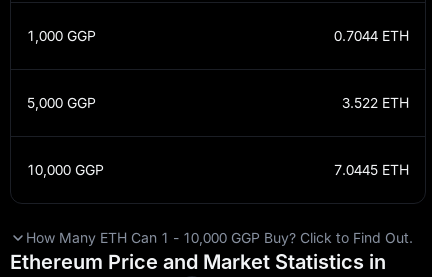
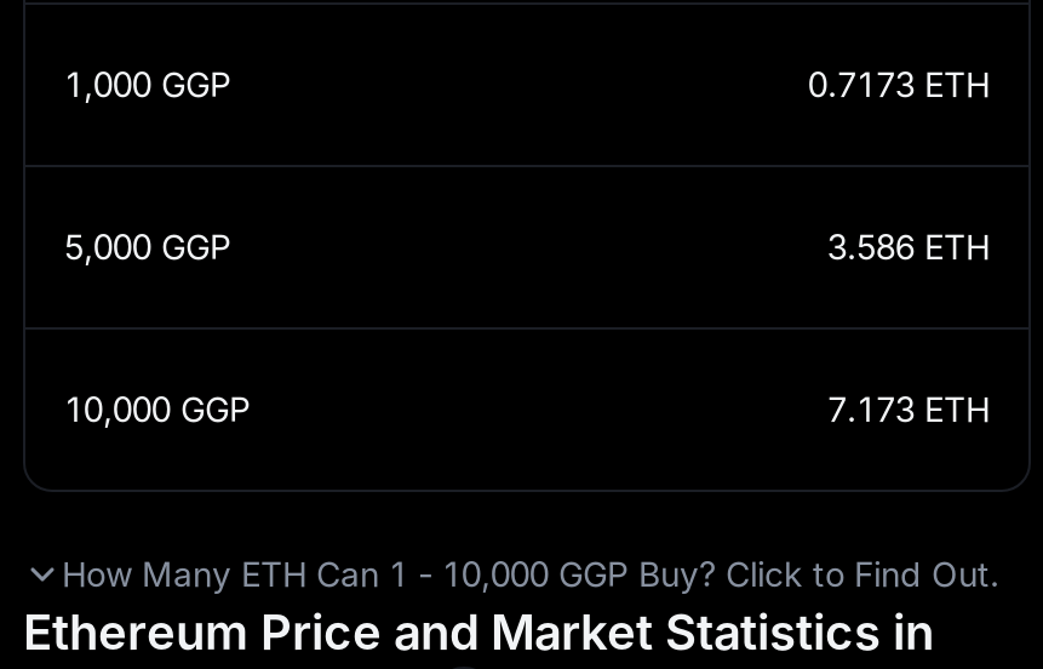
[334,27,409,44] 0.7044 ETH -> [808,63,990,104] 0.7173 ETH
[342,94,409,111] 3.522 ETH -> [827,225,990,267] 3.586 ETH
[334,161,409,178] 7.0445 ETH -> [827,388,990,429] 7.173 ETH

